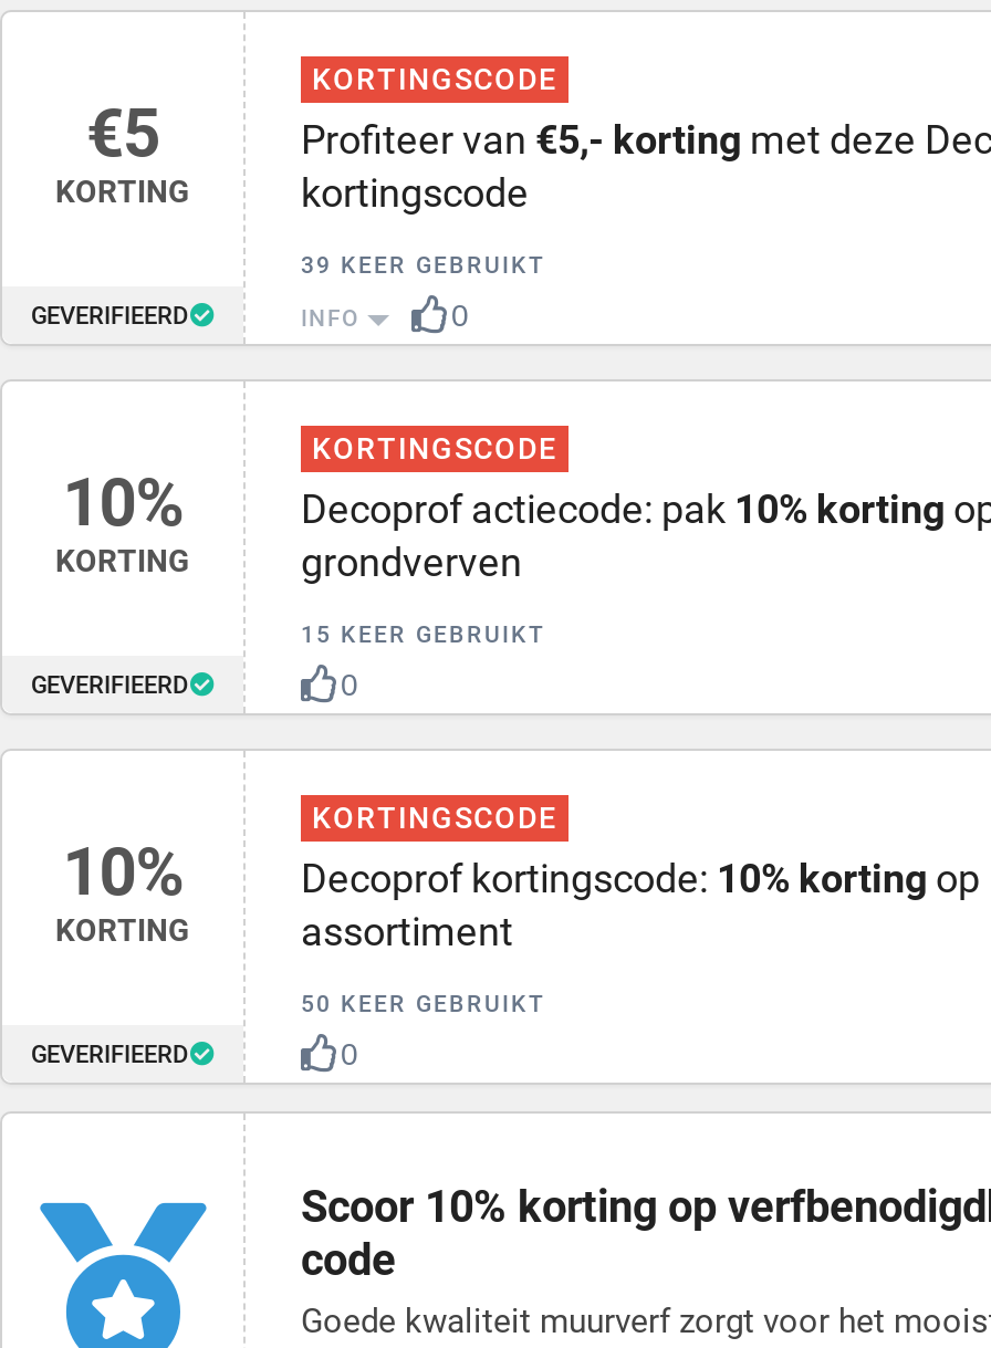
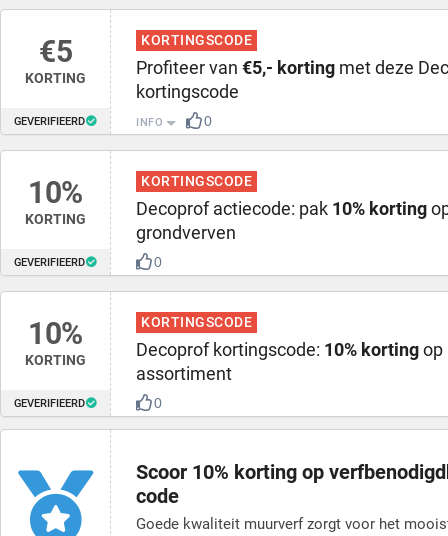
[301,251,546,280] 39 KEER GEBRUIKT -> none
[301,620,546,649] 15 KEER GEBRUIKT -> none
[301,990,546,1018] 50 KEER GEBRUIKT -> none

